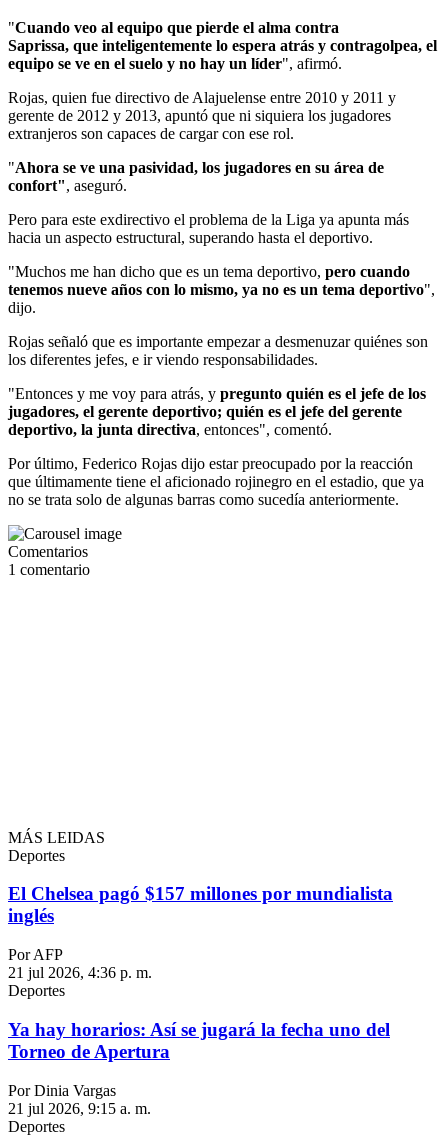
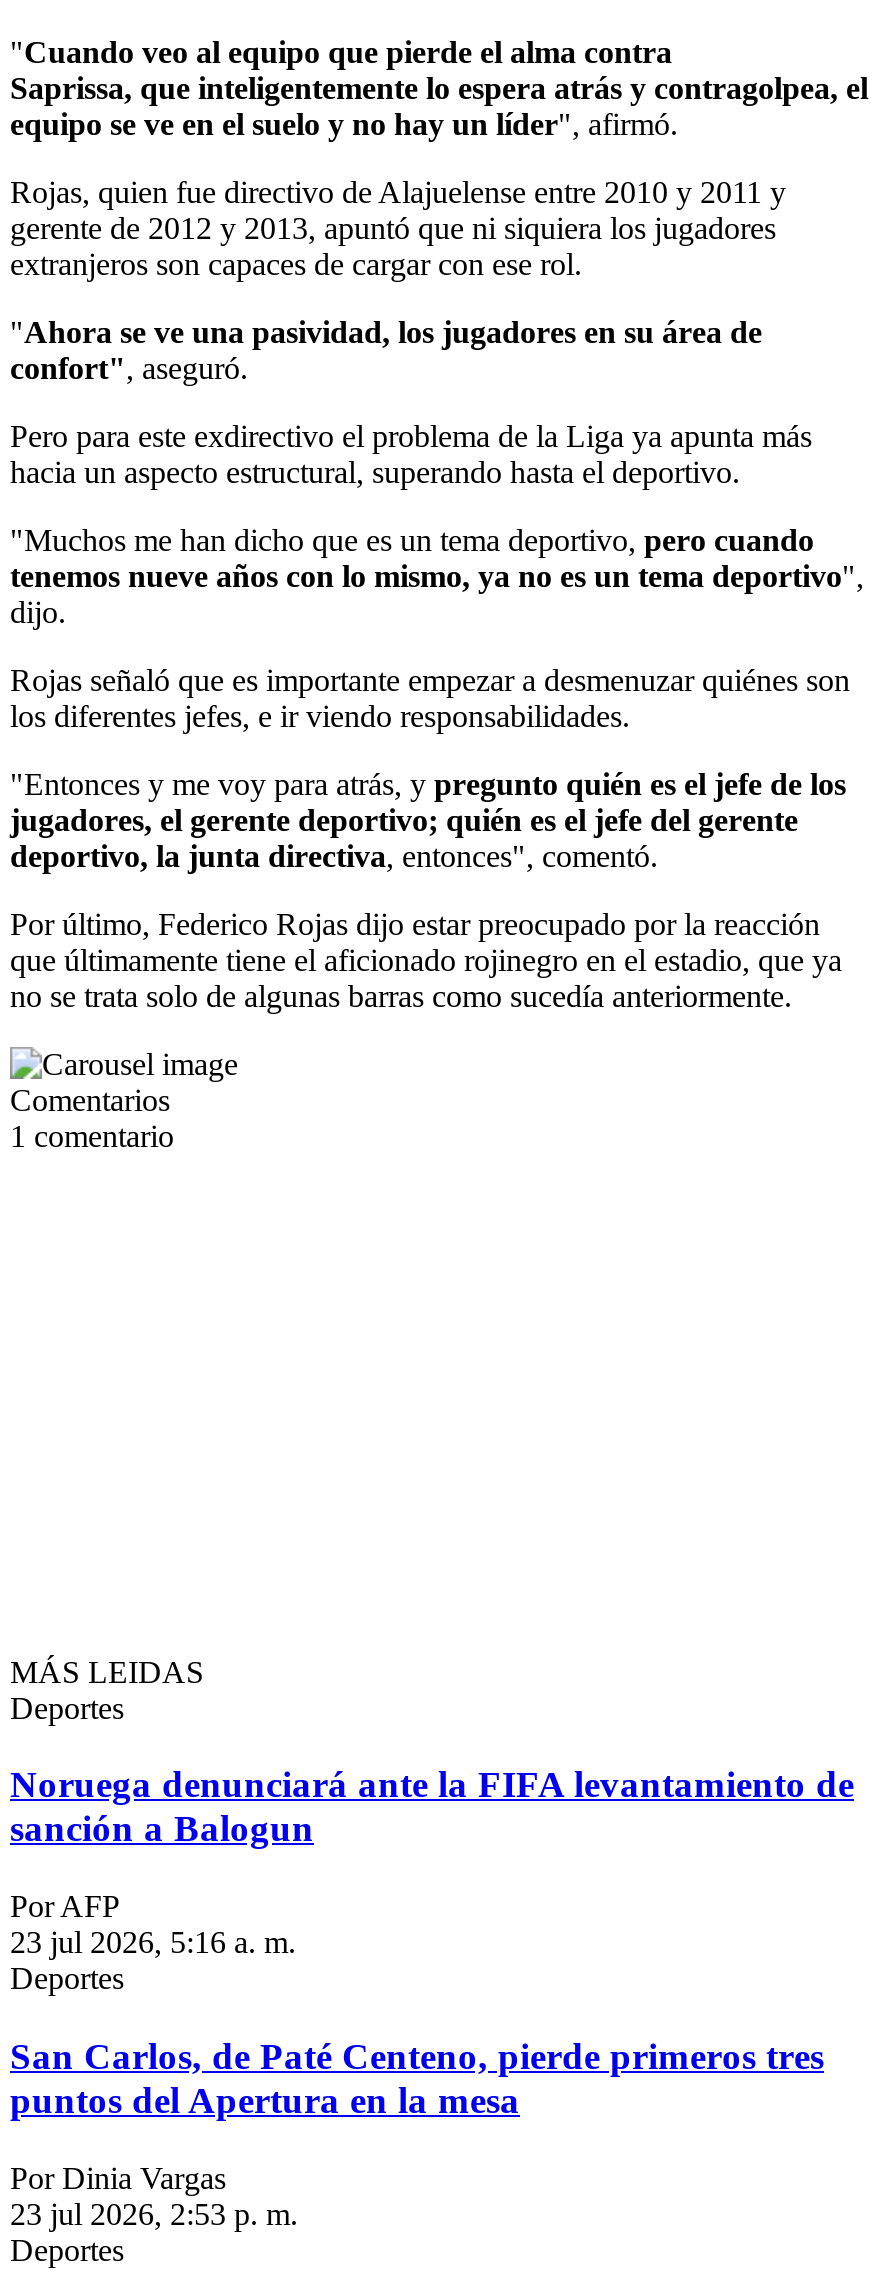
[8,883,393,926] El Chelsea pagó $157 millones por mundialista | inglés -> [10,1764,854,1850] Noruega denunciará ante la FIFA levantamiento de | sanción a Balogun
[8,964,152,981] 21 jul 2026, 4:36 p. m. -> [10,1925,296,1959] 23 jul 2026, 5:16 a. m.
[8,1019,390,1062] Ya hay horarios: Así se jugará la fecha uno del | Torneo de Apertura -> [10,2035,824,2121] San Carlos, de Paté Centeno, pierde primeros tres | puntos del Apertura en la mesa
[8,1100,151,1117] 21 jul 2026, 9:15 a. m. -> [10,2196,298,2230] 23 jul 2026, 2:53 p. m.

